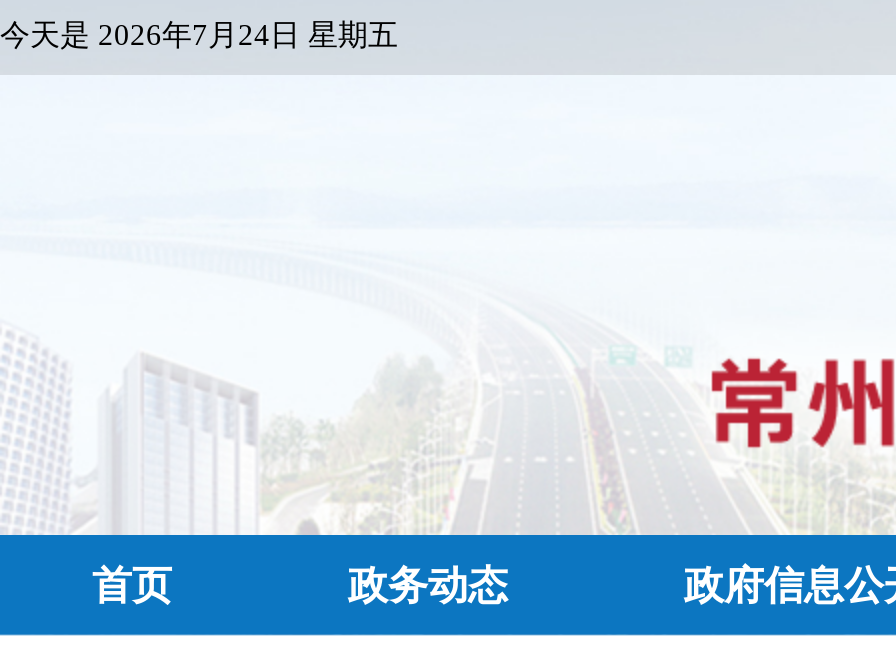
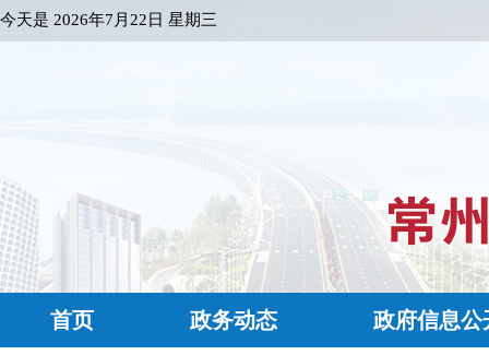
[0,19,398,51] 今天是2026年7月24日 星期五 -> [0,11,217,28] 今天是2026年7月22日 星期三

